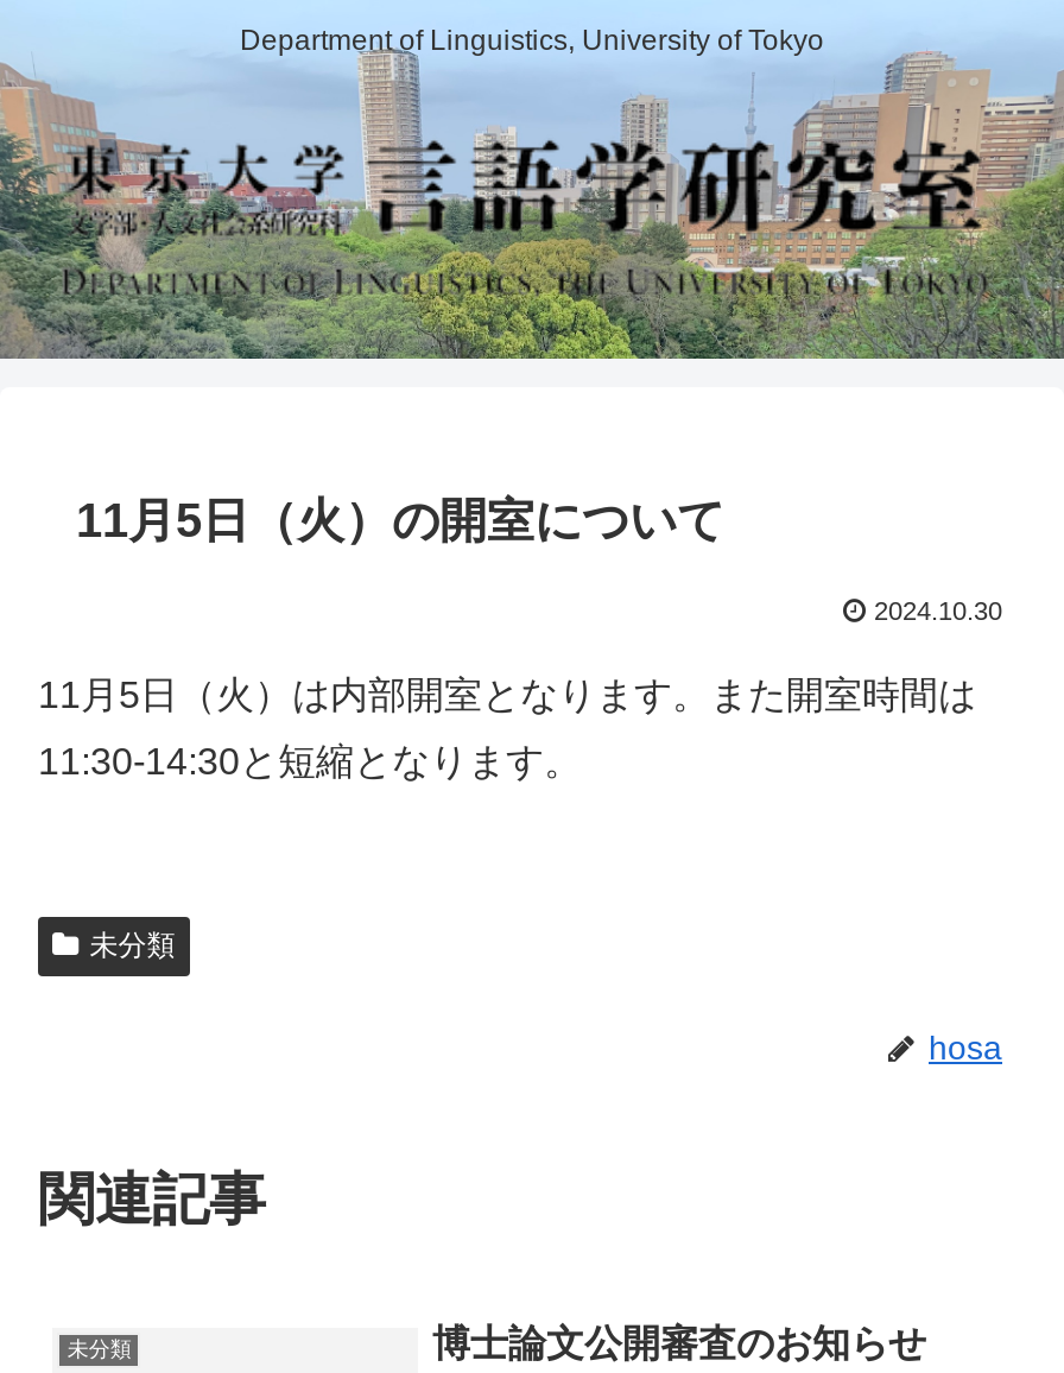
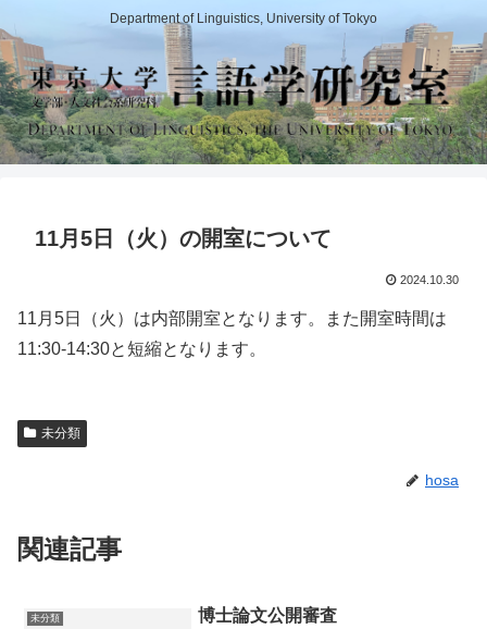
[432,1323,926,1363] 博士論文公開審査のお知らせ -> [198,606,337,625] 博士論文公開審査

